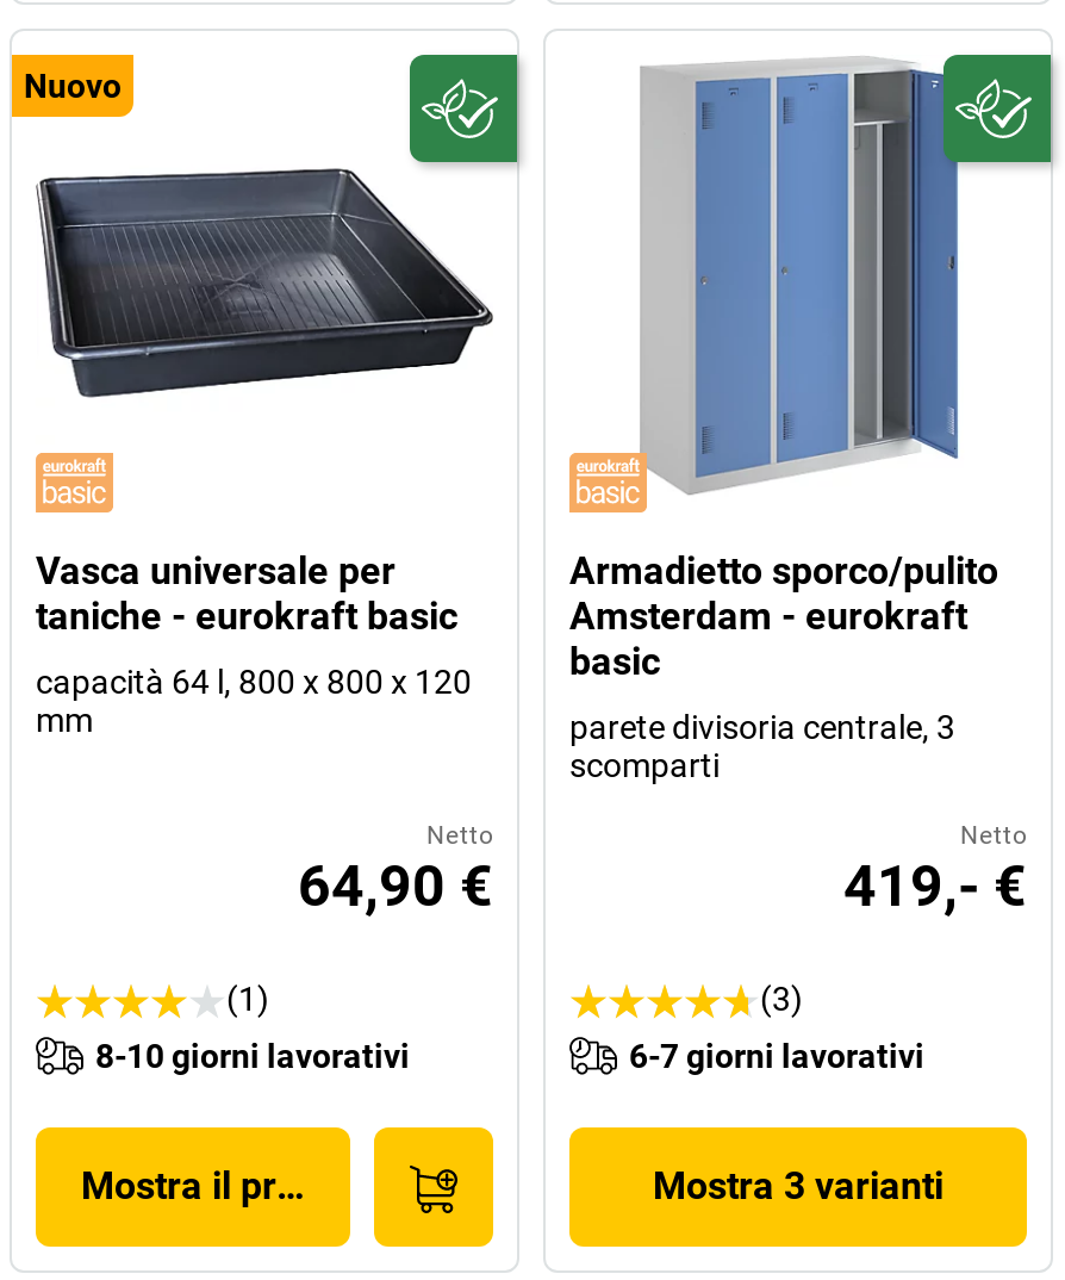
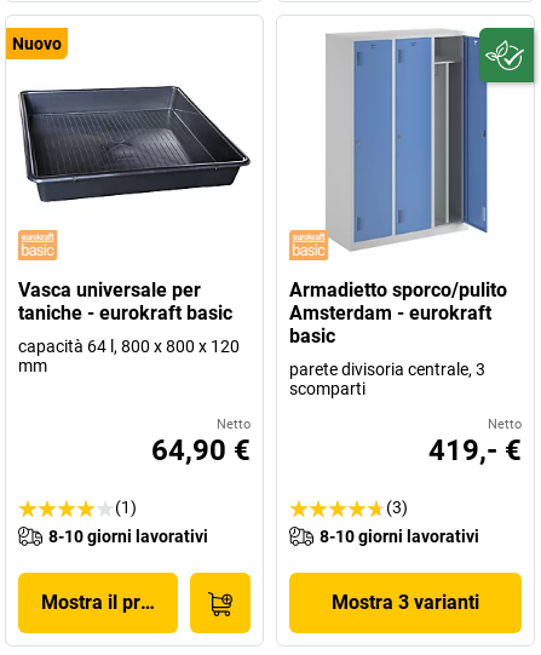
[407,52,522,167] [image] -> none
[629,1037,924,1075] 6-7 giorni lavorativi -> [320,527,479,546] 8-10 giorni lavorativi

